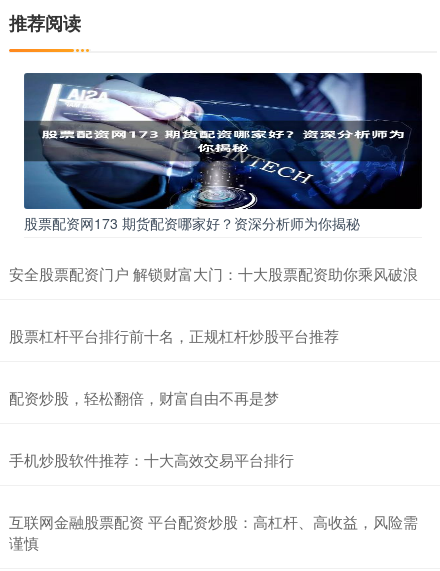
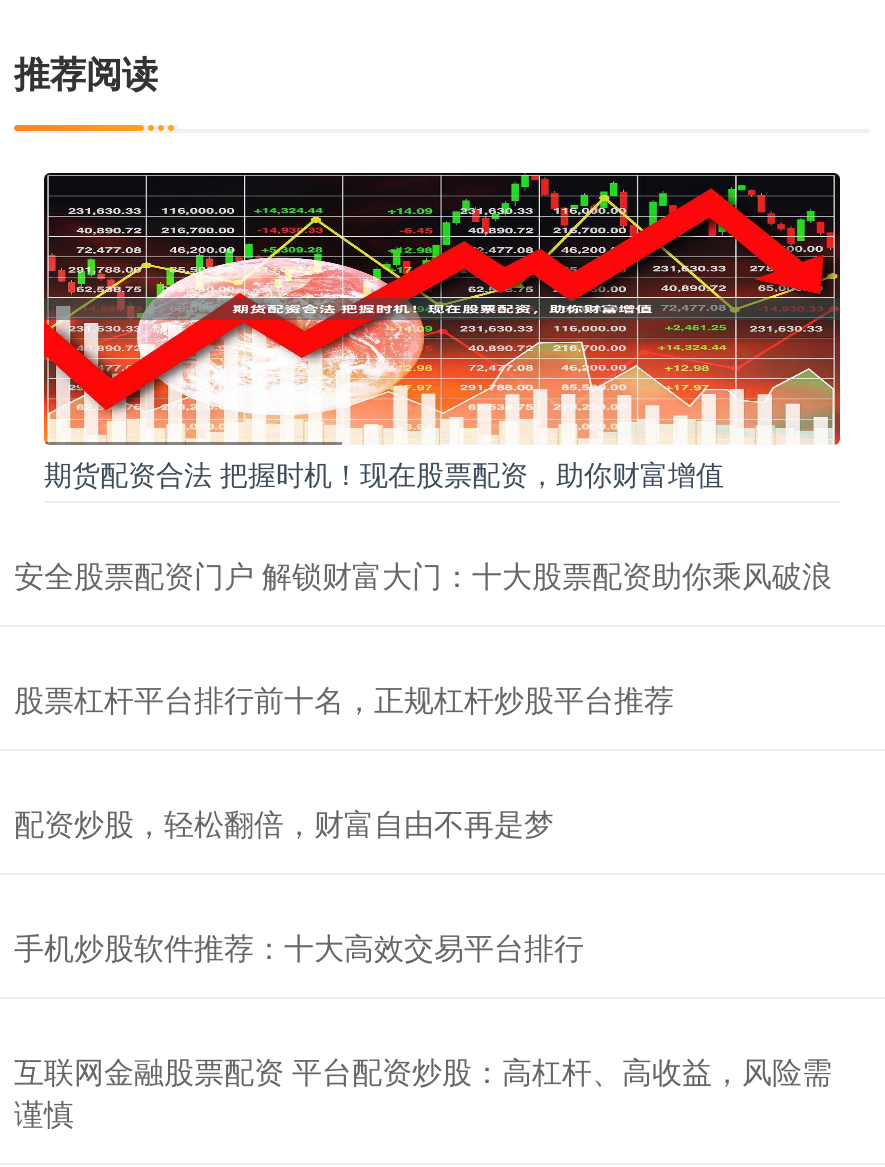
[23,72,423,233] [image] | 股票配资网173 期货配资哪家好？资深分析师为你揭秘 -> [42,171,842,492] [image] | 期货配资合法 把握时机！现在股票配资，助你财富增值

